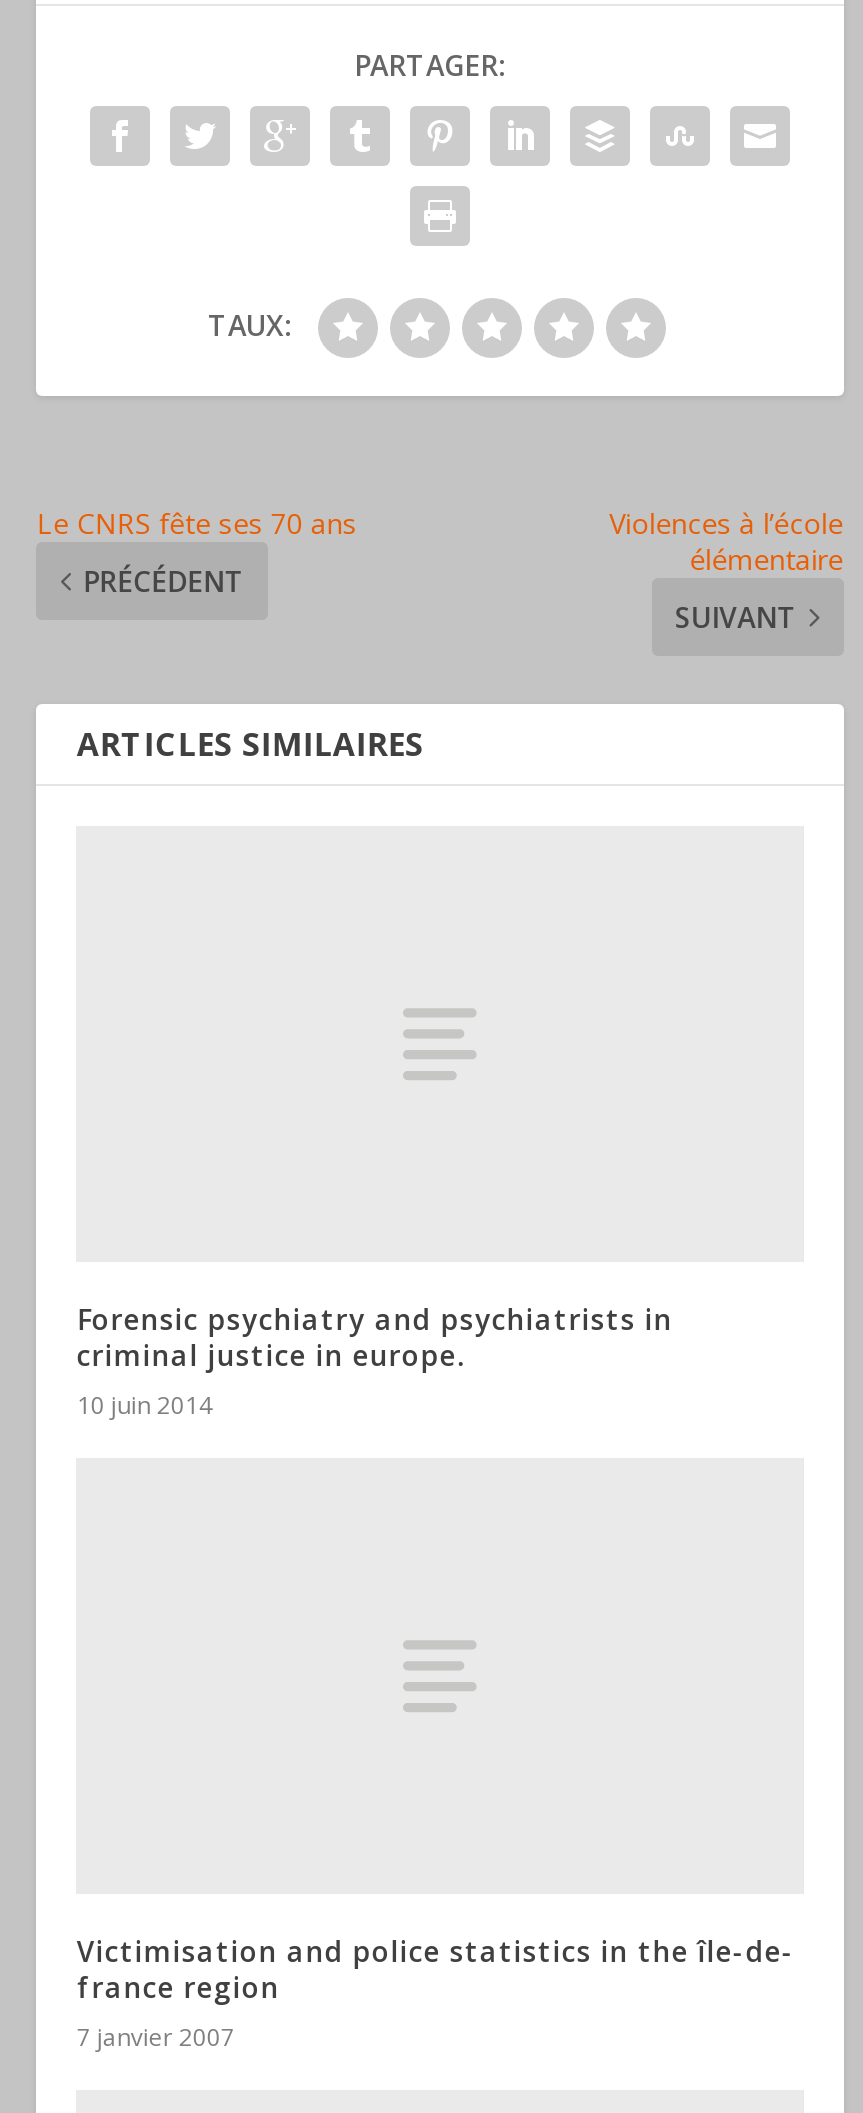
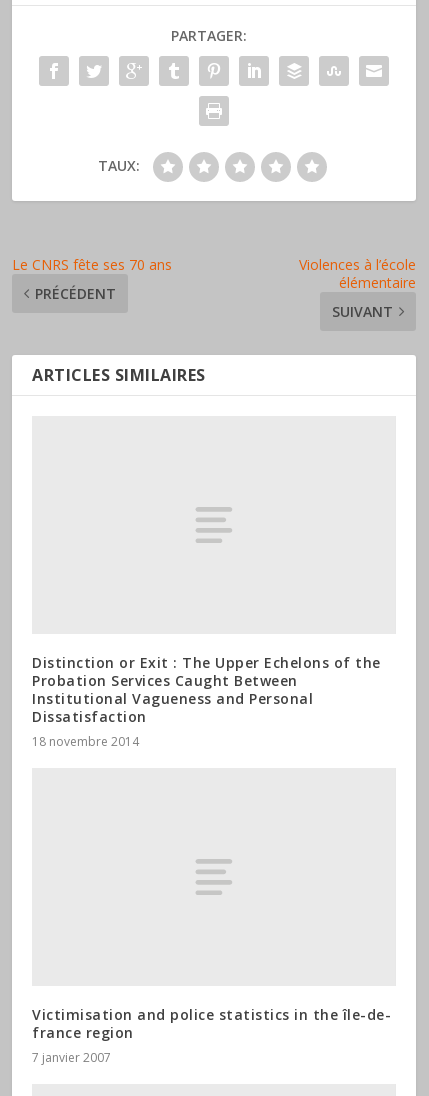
[77,1300,673,1422] Forensic psychiatry and psychiatrists in | criminal justice in europe. | 10 juin 2014 -> [32,653,381,750] Distinction or Exit : The Upper Echelons of the | Probation Services Caught Between | Institutional Vagueness and Personal | Dissatisfaction | 18 novembre 2014

